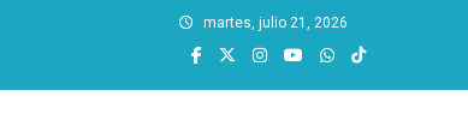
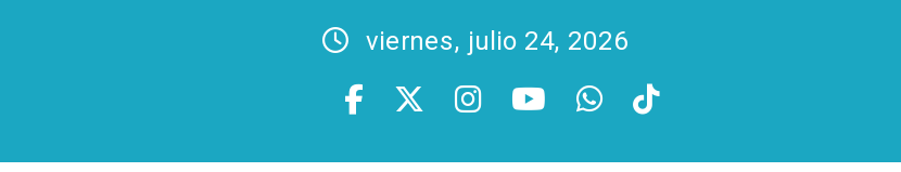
[203,14,348,31] martes, julio 21, 2026 -> [366,26,629,56] viernes, julio 24, 2026

